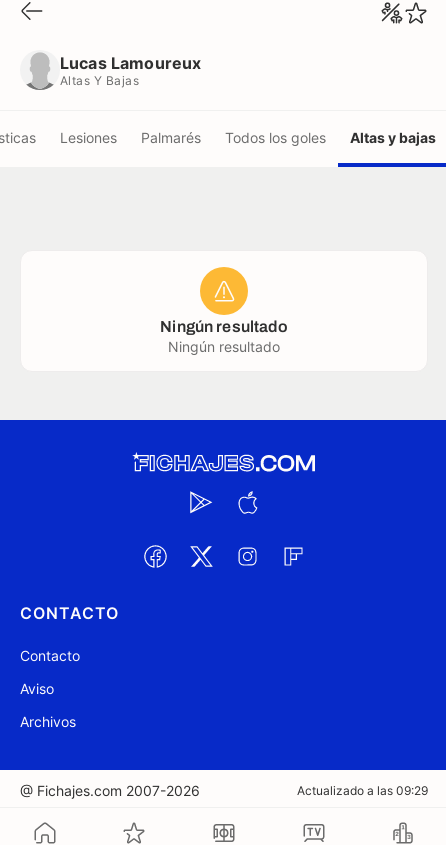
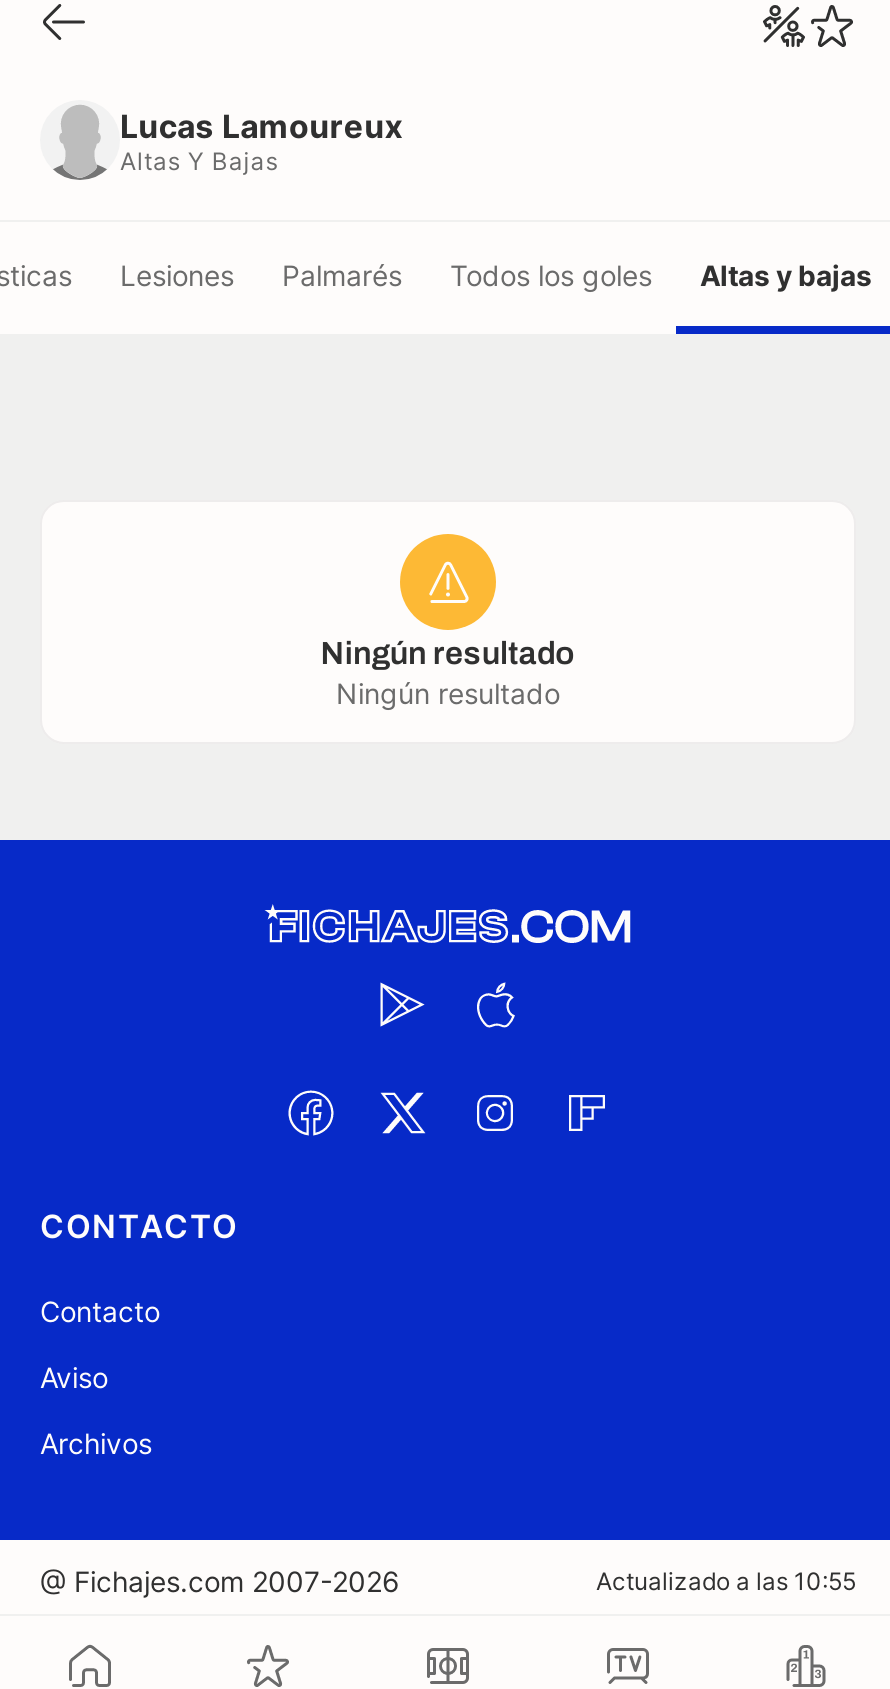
[297,783,428,798] Actualizado a las 09:29 -> [596,1566,856,1596] Actualizado a las 10:55

